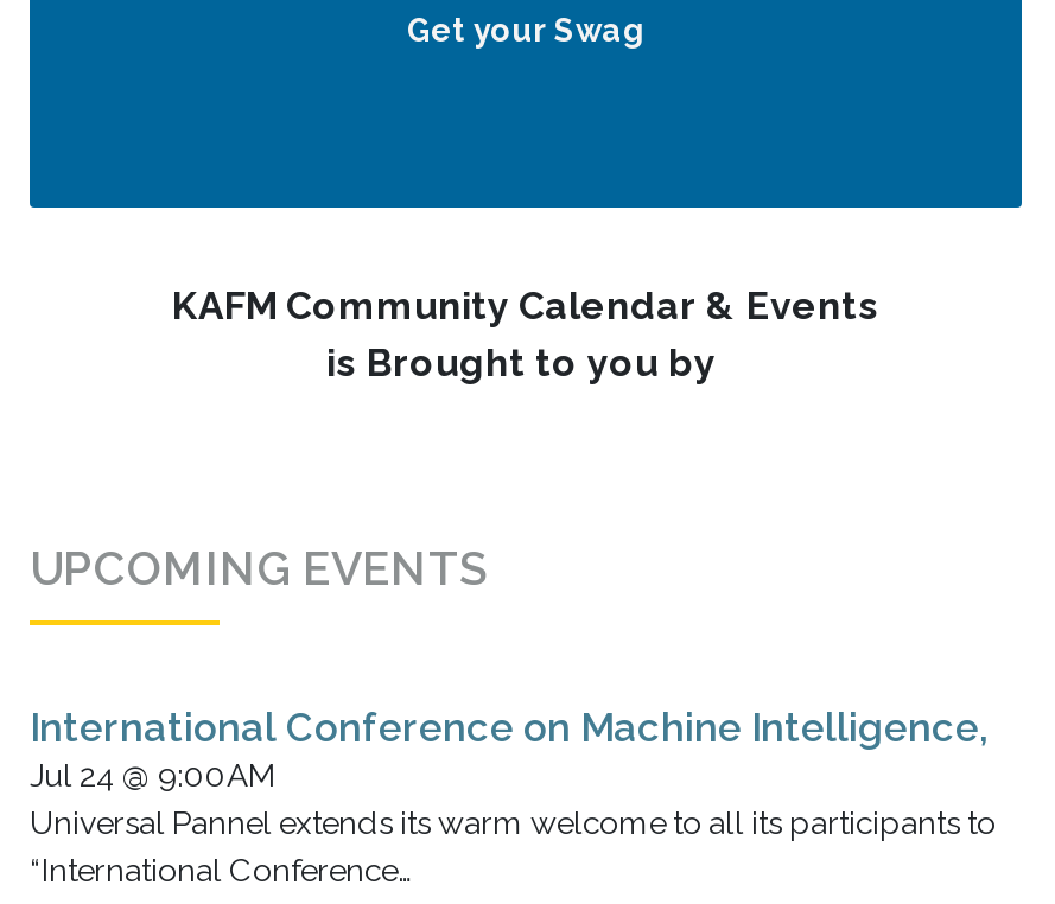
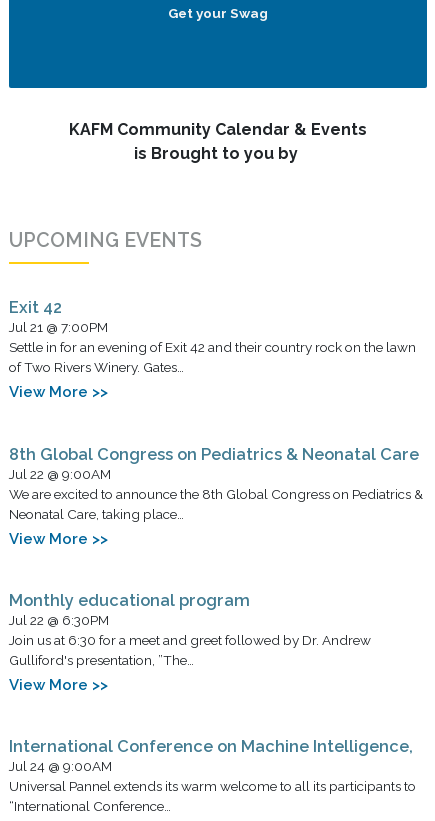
none -> [9,297,423,694] Exit 42 | Jul 21 @ 7:00PM | Settle in for an evening of Exit 42 and their country rock on the lawn | of Two Rivers Winery. Gates… | View More >> | 8th Global Congress on Pediatrics & Neonatal Care | Jul 22 @ 9:00AM | We are excited to announce the 8th Global Congress on Pediatrics & | Neonatal Care, taking place… | View More >> | Monthly educational program | Jul 22 @ 6:30PM | Join us at 6:30 for a meet and greet followed by Dr. Andrew | Gulliford's presentation, ”The… | View More >>

